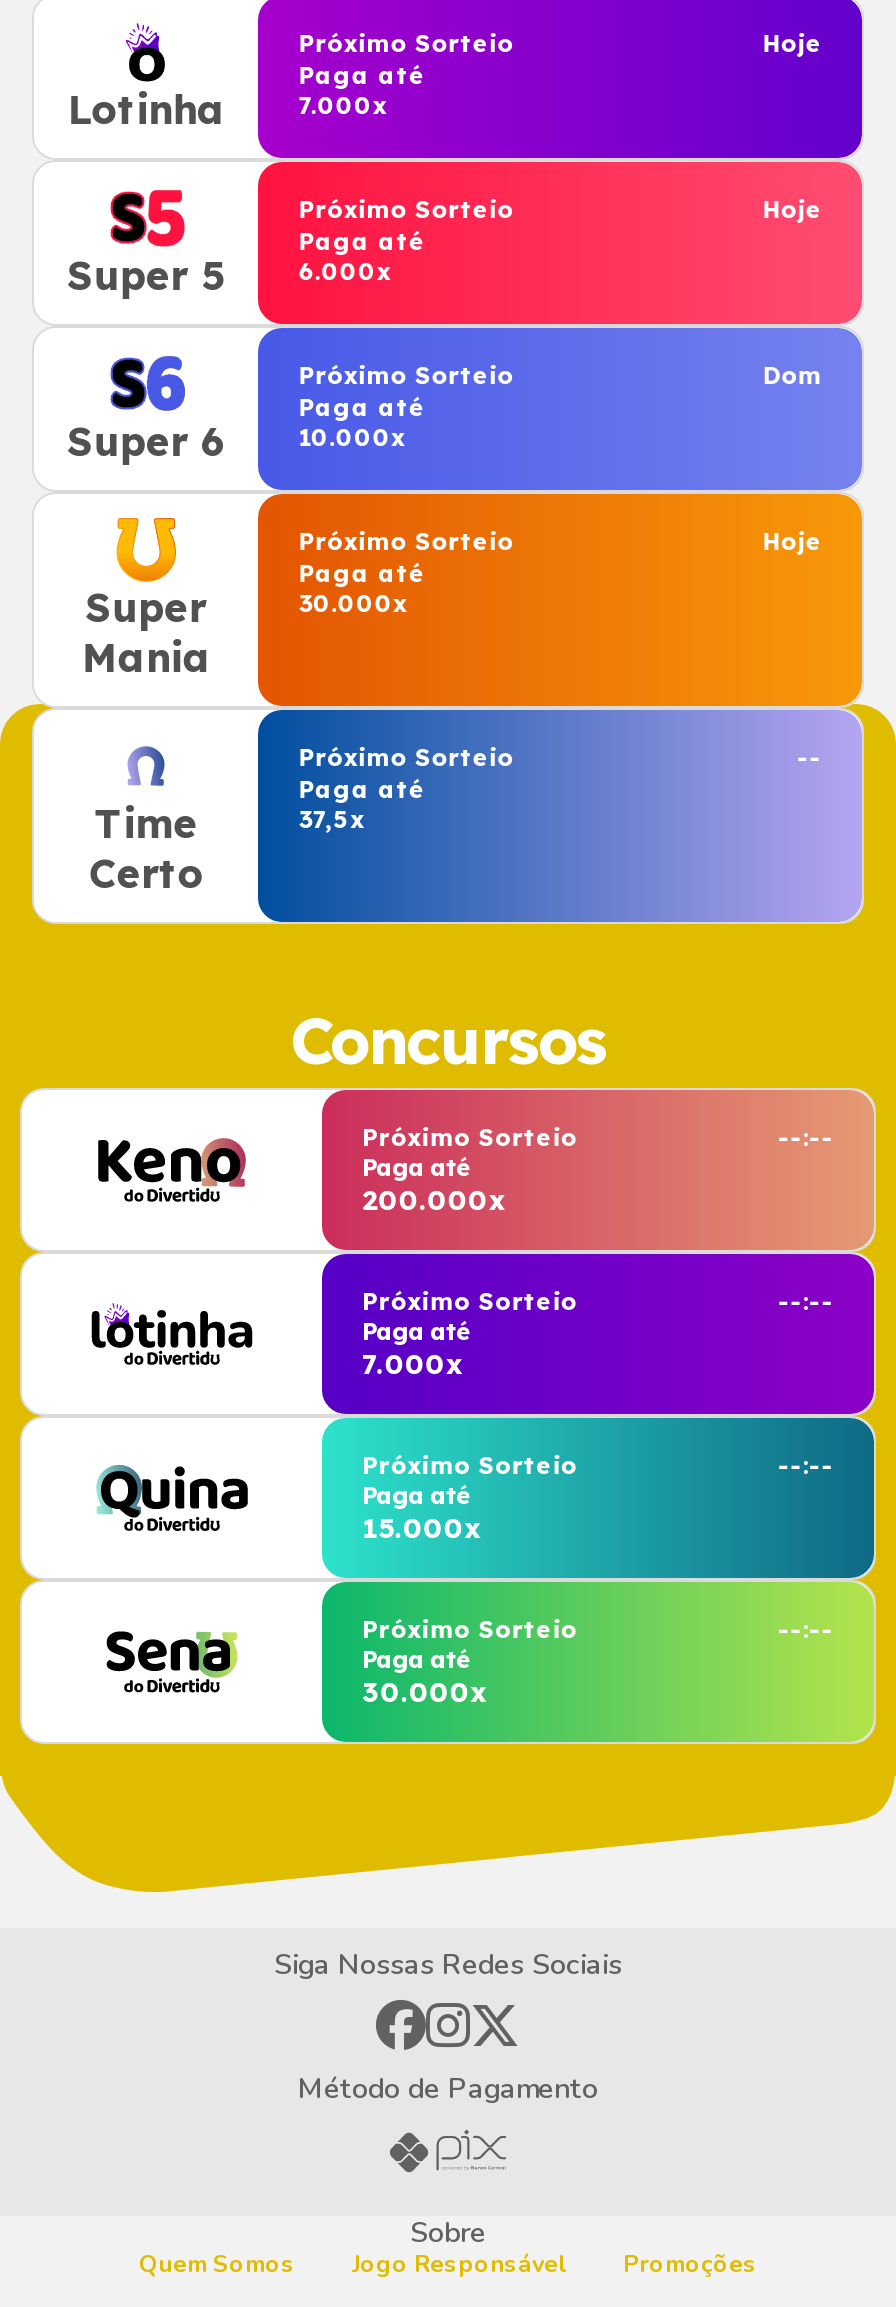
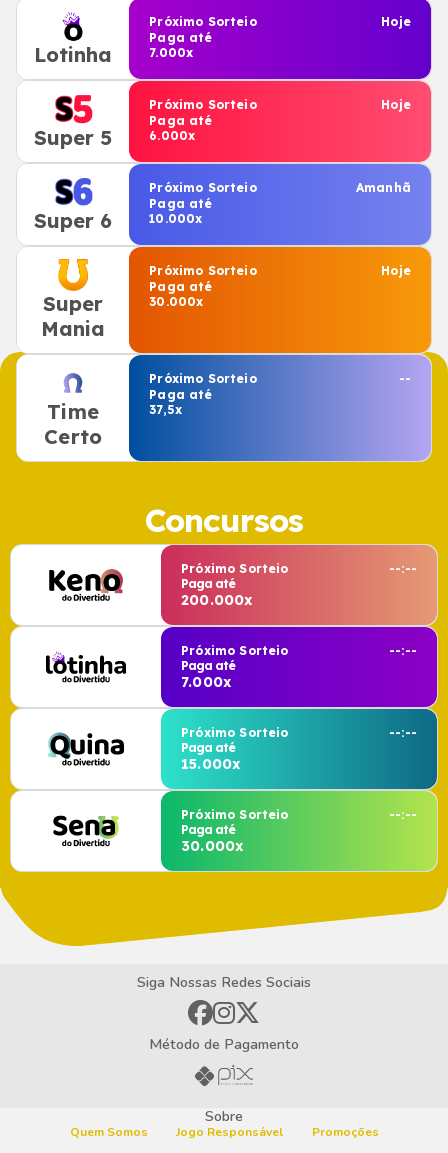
[763,360,822,390] Dom -> [356,180,411,195] Amanhã

